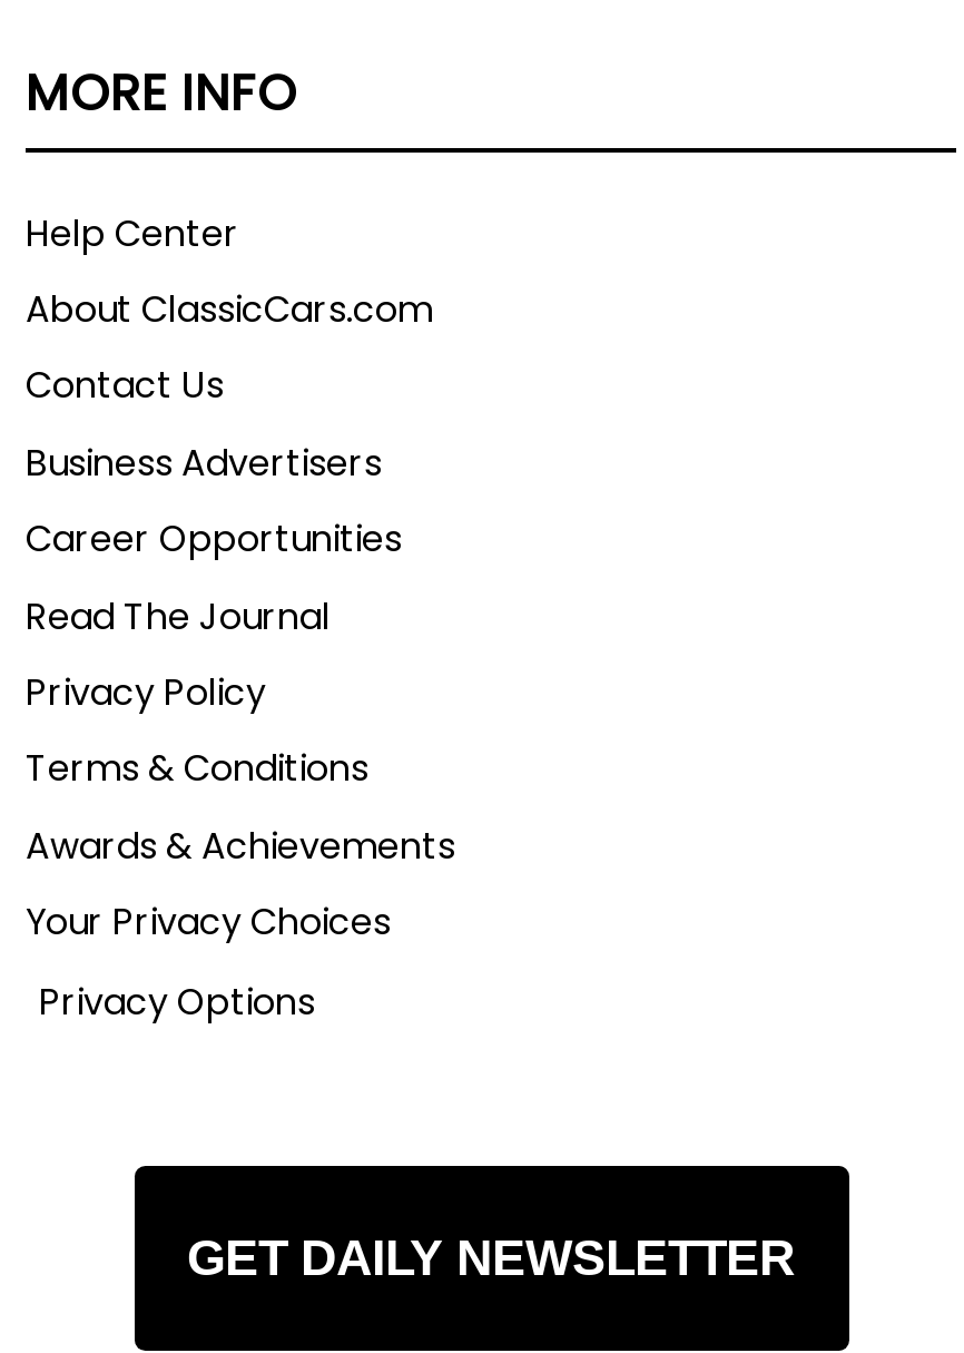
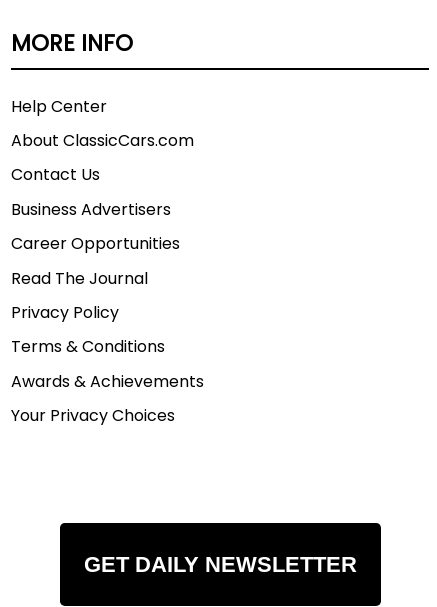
[39,976,315,1027] Privacy Options -> none

